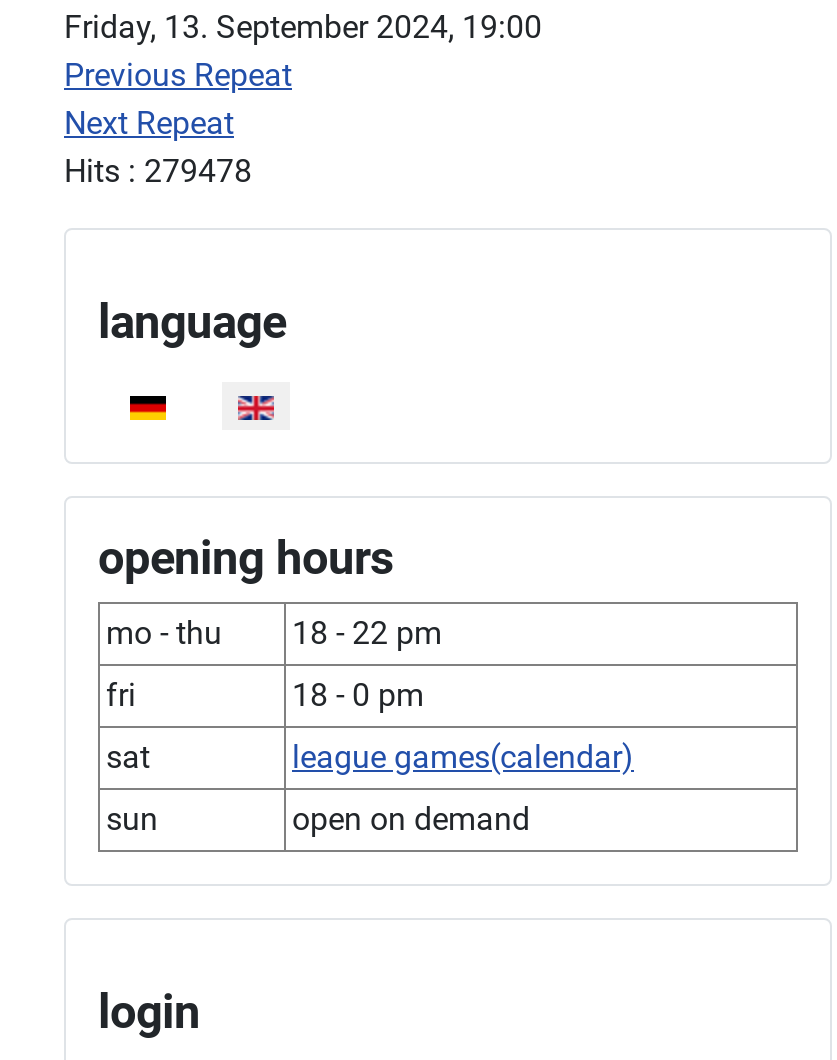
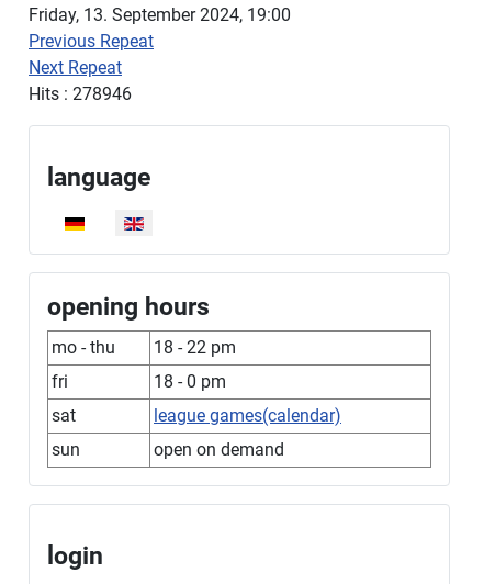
[64,152,252,190] Hits: 279478 -> [29,83,132,104] Hits: 278946

